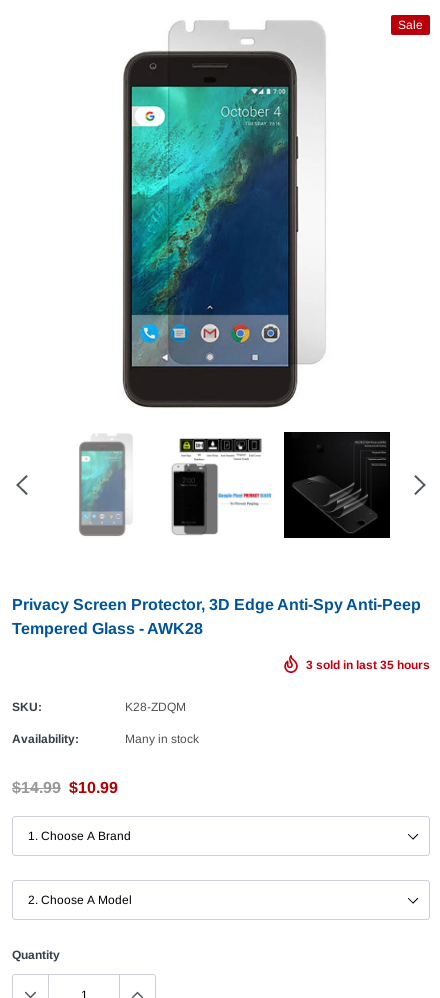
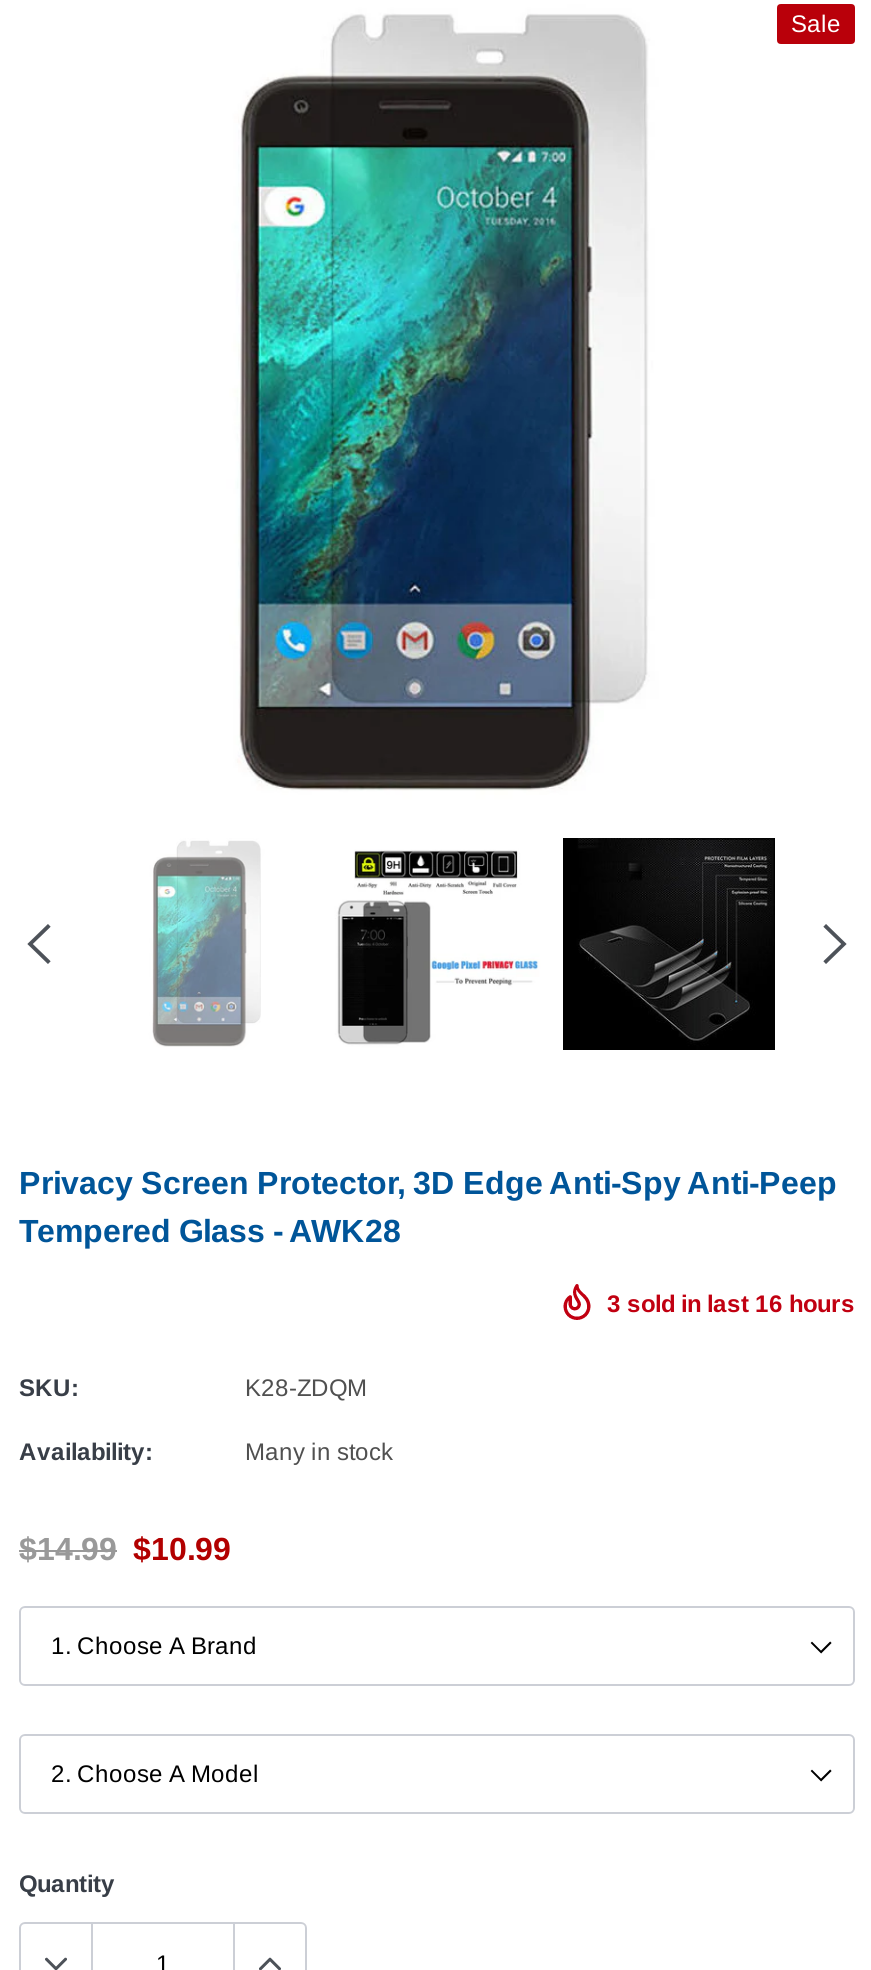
[306,658,430,672] 3 sold in last 35 hours -> [607,1290,855,1318] 3 sold in last 16 hours

